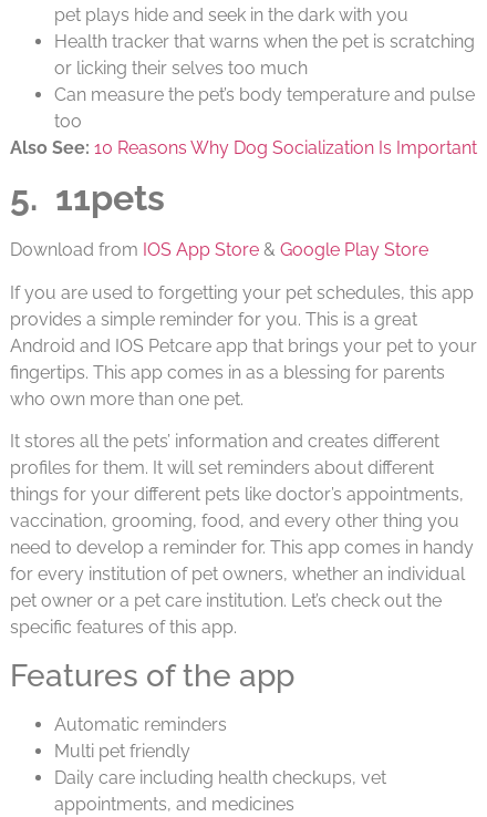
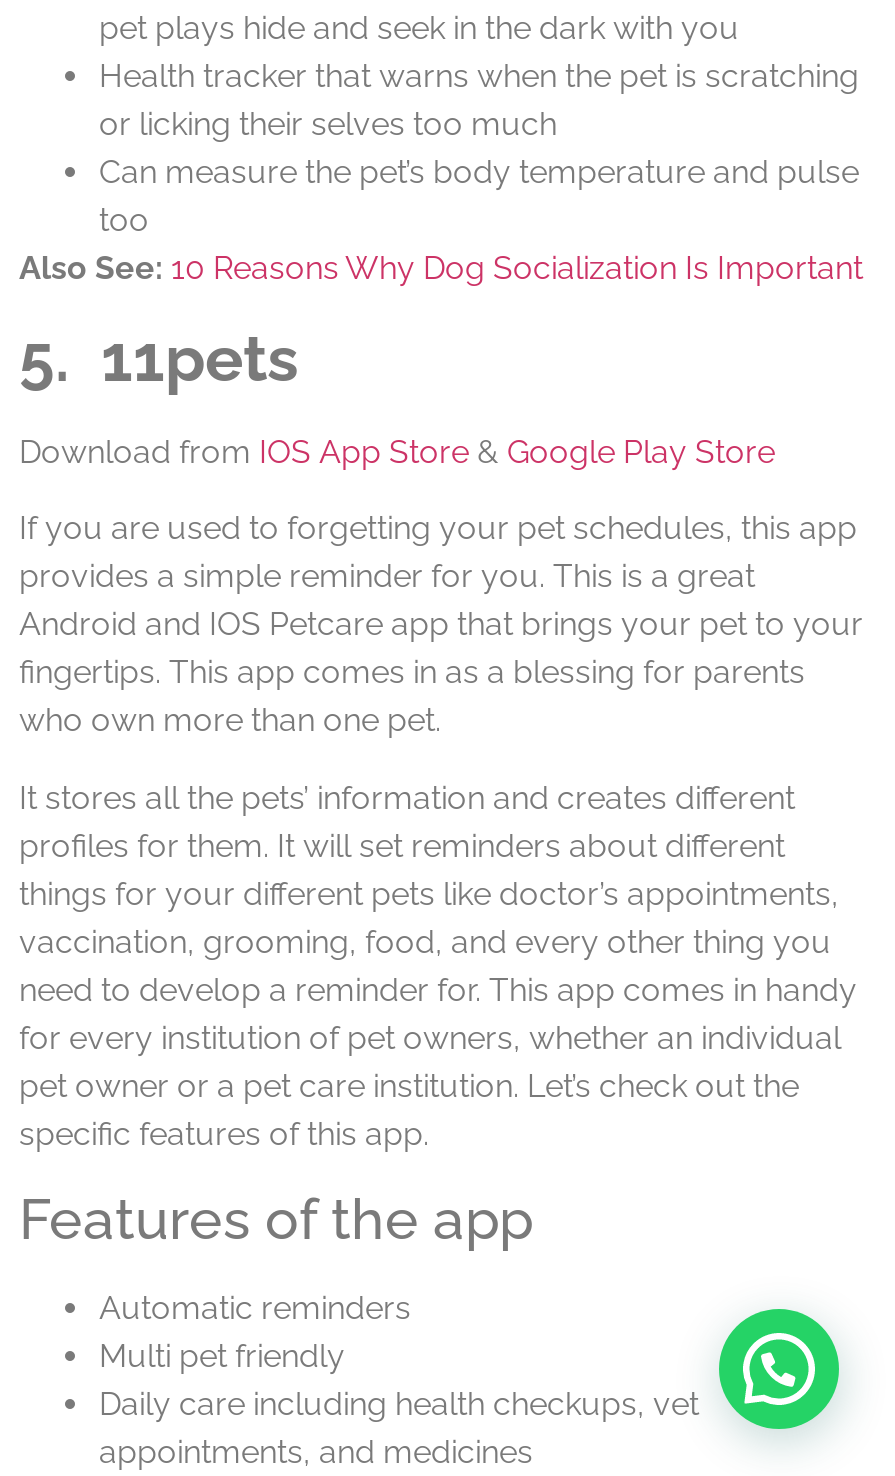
none -> [709,1304,853,1452] [image]

